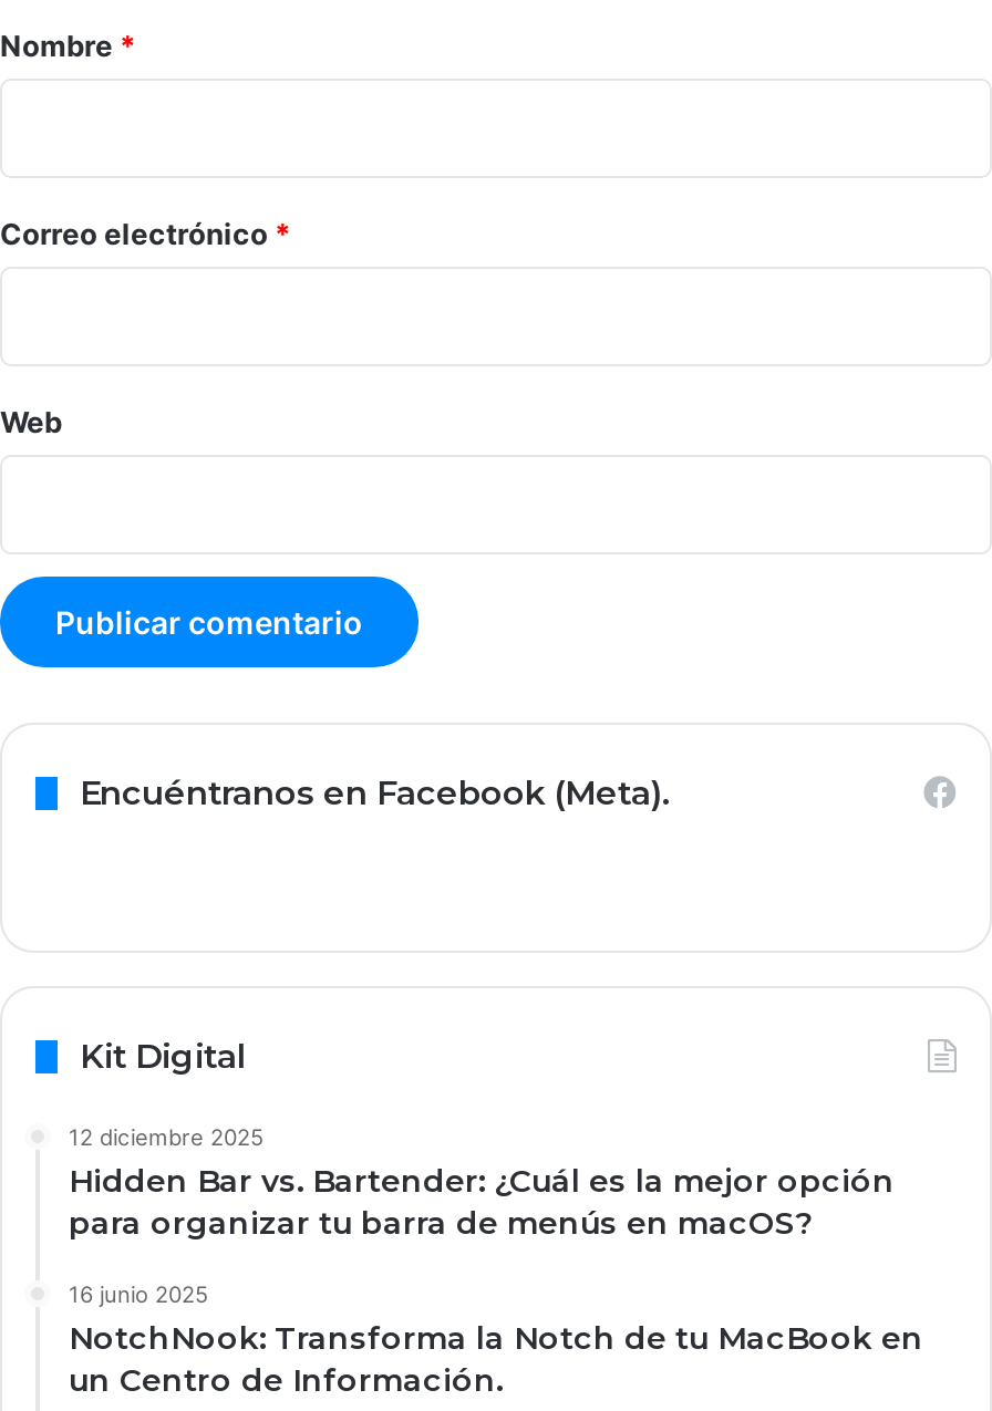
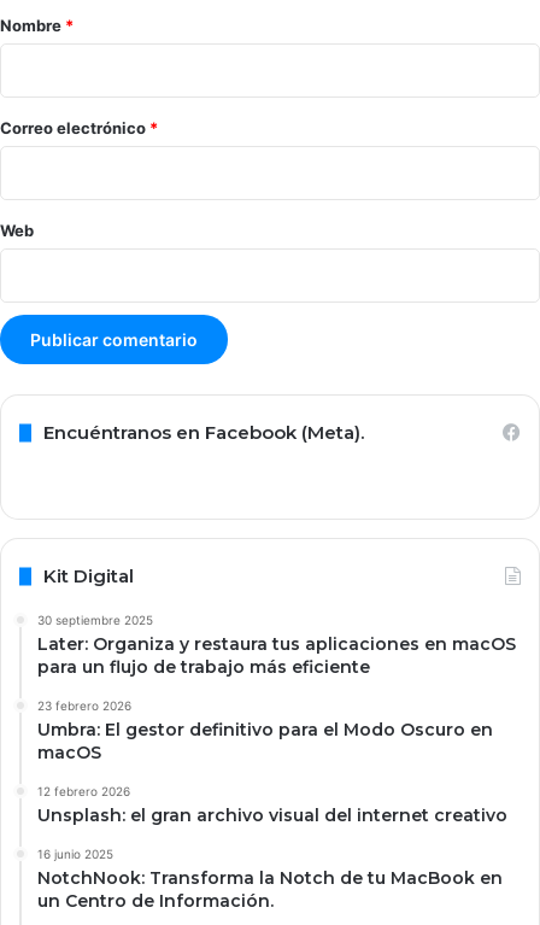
[69,1123,895,1243] 12 diciembre 2025 | Hidden Bar vs. Bartender: ¿Cuál es la mejor opción | para organizar tu barra de menús en macOS? -> [37,613,516,826] 30 septiembre 2025 | Later: Organiza y restaura tus aplicaciones en macOS | para un flujo de trabajo más eficiente | 23 febrero 2026 | Umbra: El gestor definitivo para el Modo Oscuro en | macOS | 12 febrero 2026 | Unsplash: el gran archivo visual del internet creativo

